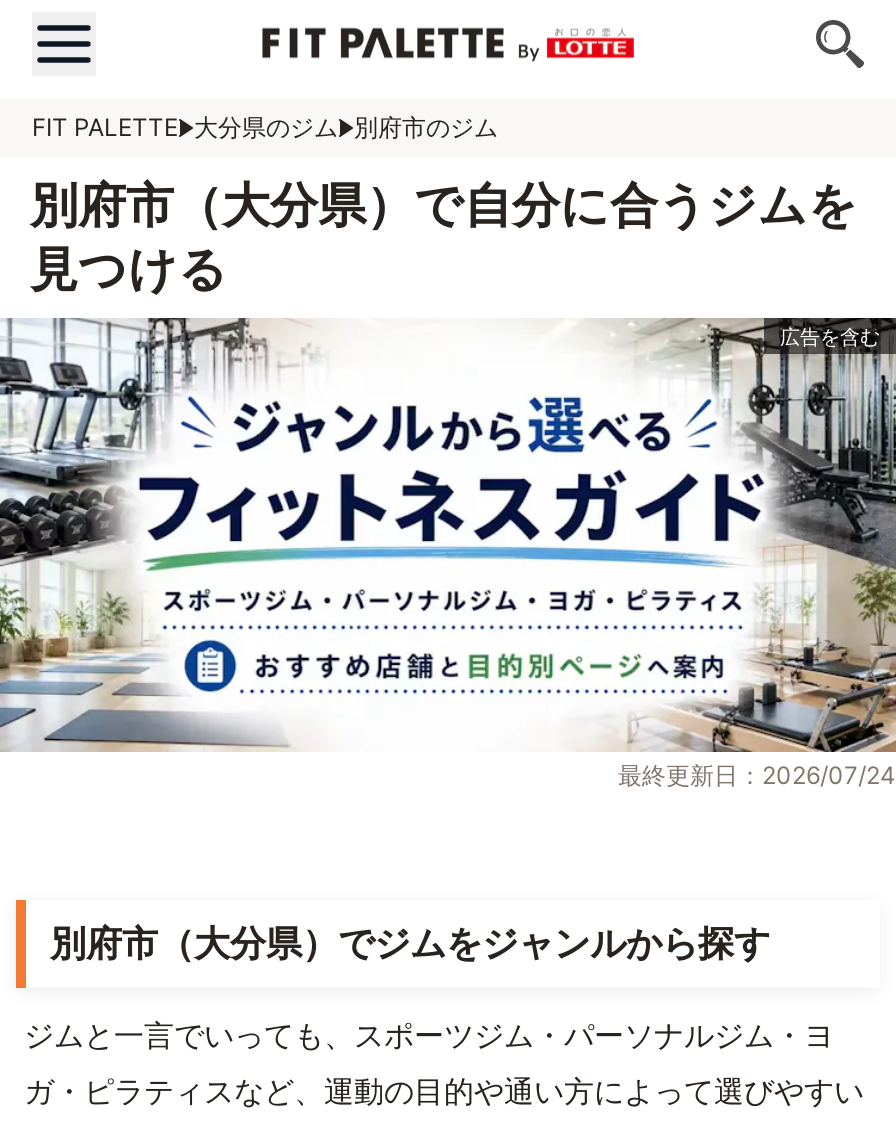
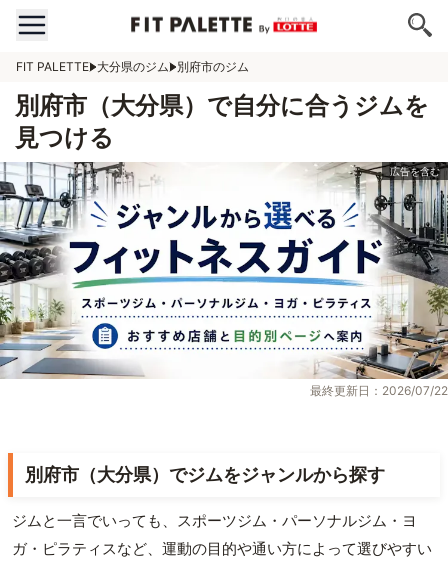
[618,761,896,791] 最終更新日：2026/07/24 -> [310,383,448,398] 最終更新日：2026/07/22

